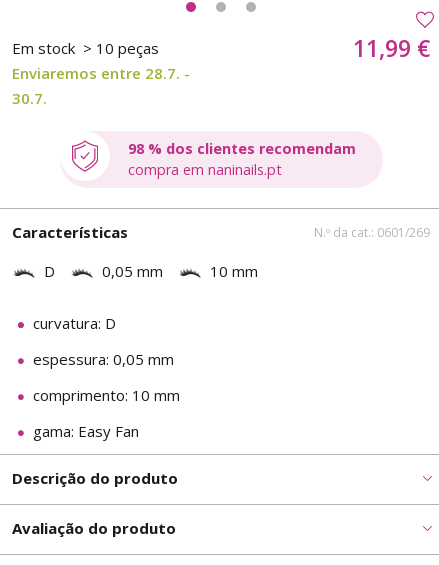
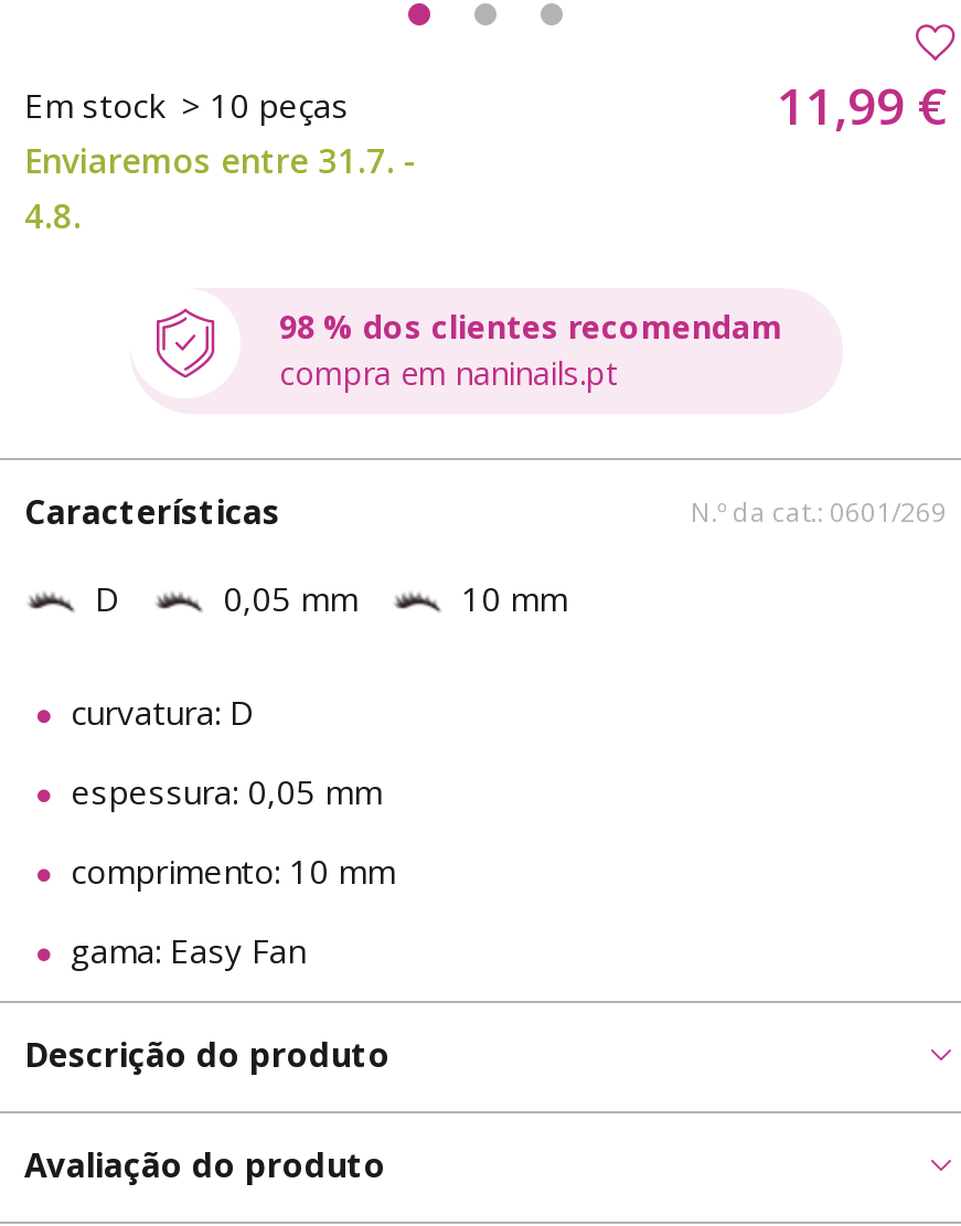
[12,63,190,83] Enviaremos entre 28.7. - -> [24,138,417,183] Enviaremos entre 31.7. -
[12,88,47,108] 30.7. -> [24,194,82,238] 4.8.

